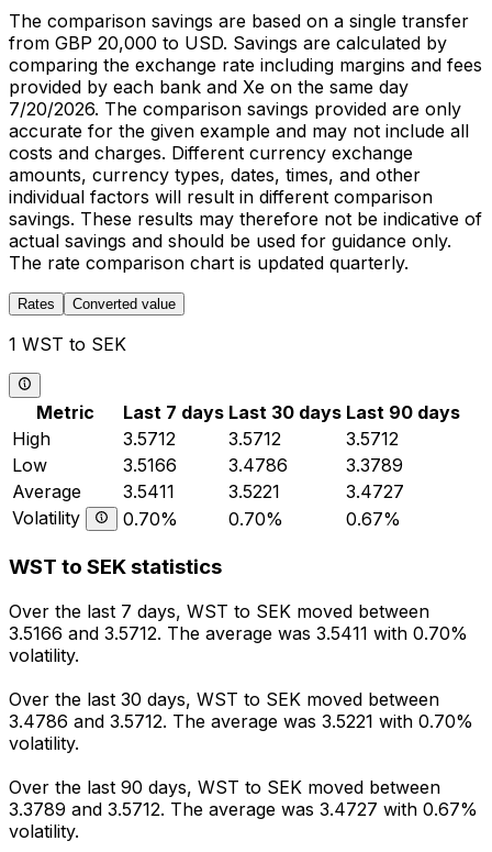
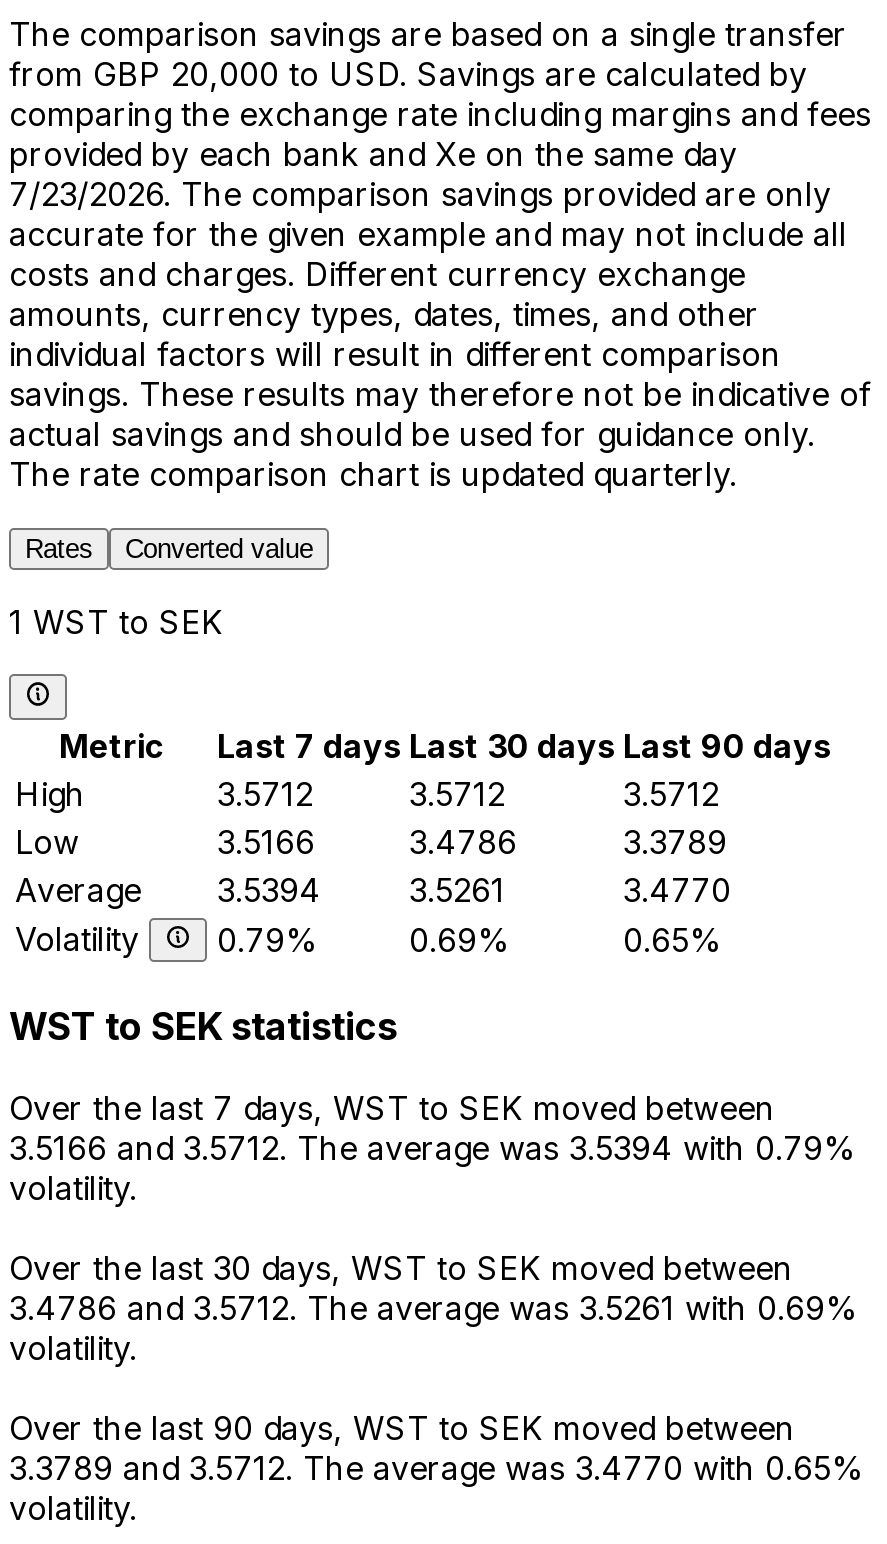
[9,98,461,120] 7/20/2026. The comparison savings provided are only -> [9,175,831,215] 7/23/2026. The comparison savings provided are only
[12,480,175,502] Average 3.5411 -> [15,869,321,909] Average 3.5394
[228,480,280,502] 3.5221 -> [409,869,505,909] 3.5261
[346,480,404,502] 3.4727 -> [623,869,731,909] 3.4770
[12,507,178,530] Volatility 0.70% -> [15,918,317,959] Volatility 0.79%
[228,508,283,530] 0.70% -> [409,919,509,959] 0.69%
[346,508,401,530] 0.67% -> [623,919,721,959] 0.65%
[9,622,468,644] 3.5166 and 3.5712. The average was 3.5411 with 0.70% -> [9,1128,855,1168] 3.5166 and 3.5712. The average was 3.5394 with 0.79%
[9,710,473,732] 3.4786 and 3.5712. The average was 3.5221 with 0.70% -> [9,1288,857,1328] 3.4786 and 3.5712. The average was 3.5261 with 0.69%
[9,798,478,820] 3.3789 and 3.5712. The average was 3.4727 with 0.67% -> [9,1448,863,1488] 3.3789 and 3.5712. The average was 3.4770 with 0.65%

